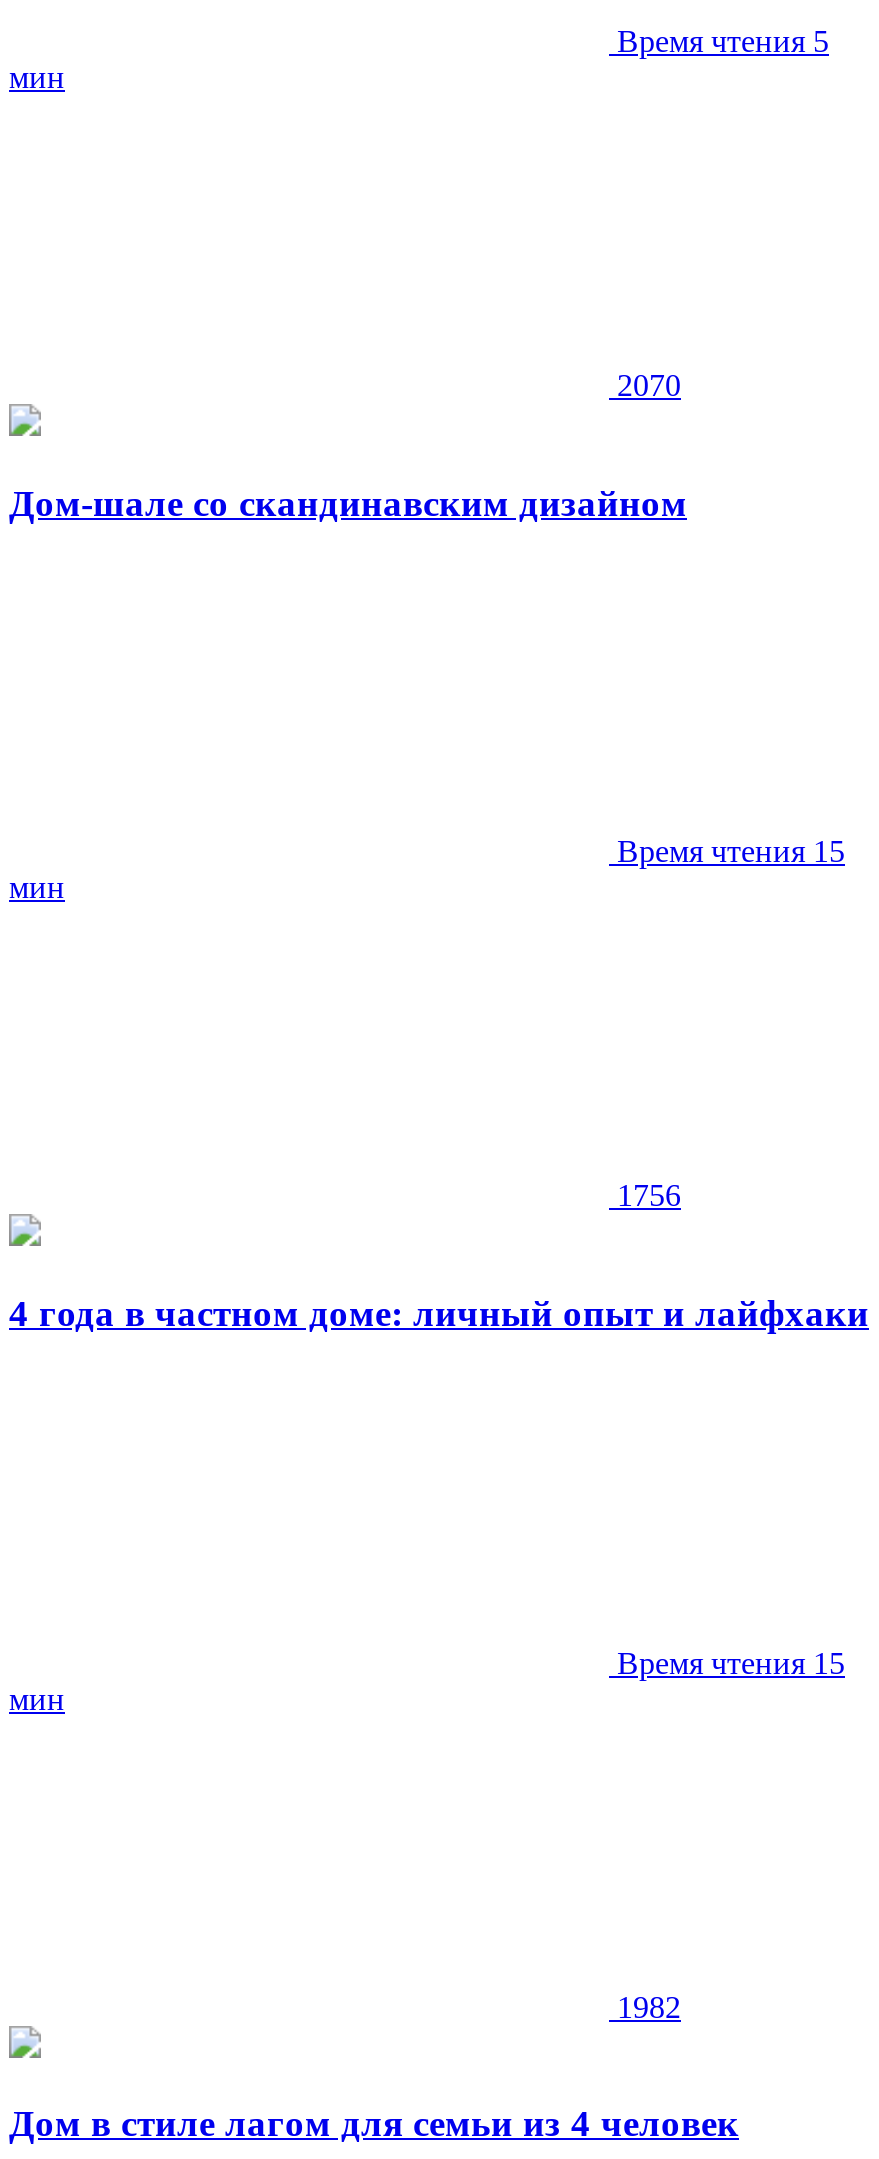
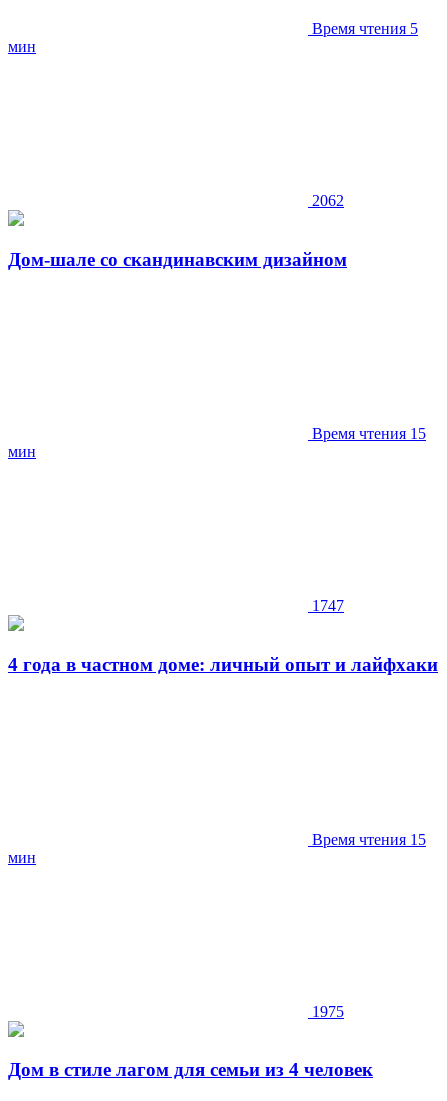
[609,368,681,402] 2070 -> [308,192,344,209] 2062
[609,1178,681,1212] 1756 -> [308,597,344,614] 1747
[609,1989,681,2023] 1982 -> [308,1003,344,1020] 1975

